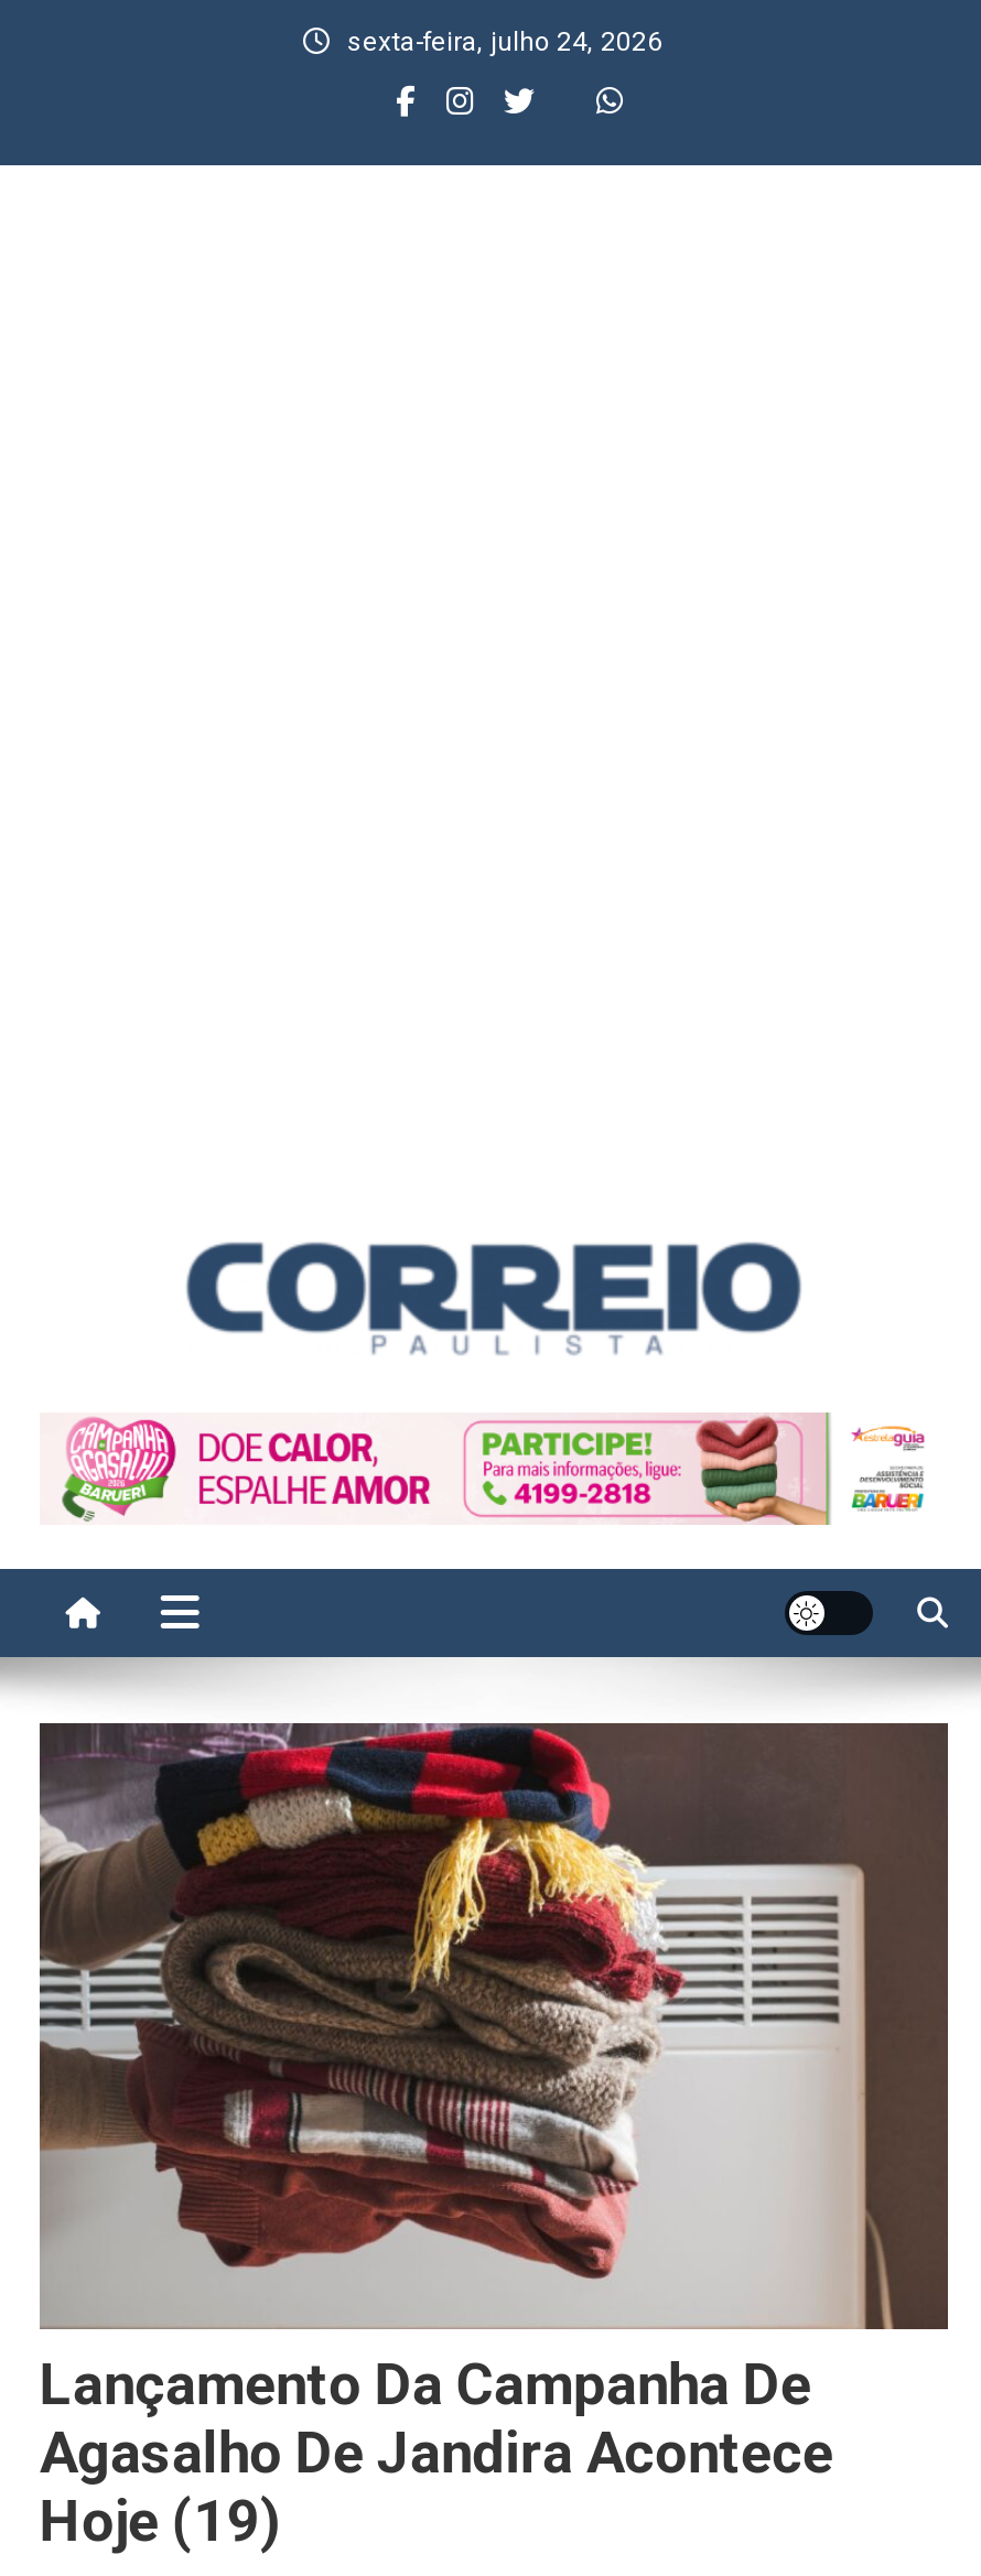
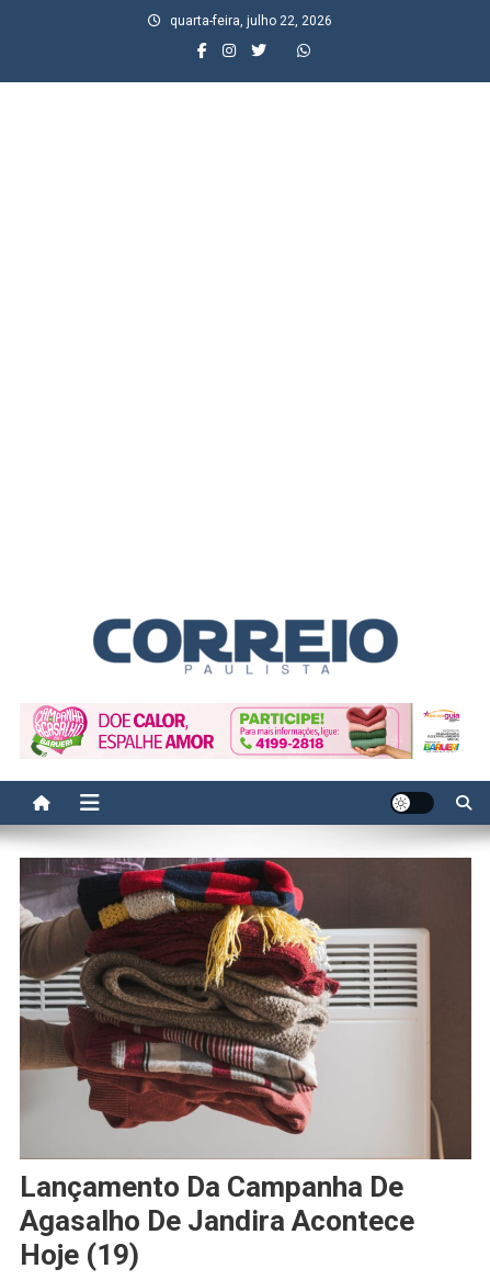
[347,26,662,57] sexta-feira, julho 24, 2026 -> [170,13,332,29] quarta-feira, julho 22, 2026

